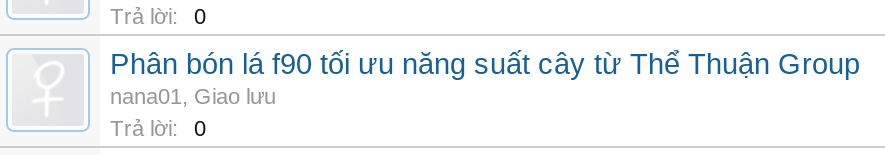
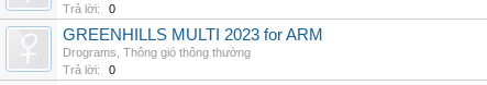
[110,48,860,108] Phân bón lá f90 tối ưu năng suất cây từ Thể Thuận Group | nana01, Giao lưu -> [63,26,323,59] GREENHILLS MULTI 2023 for ARM | Drograms, Thông gió thông thường

